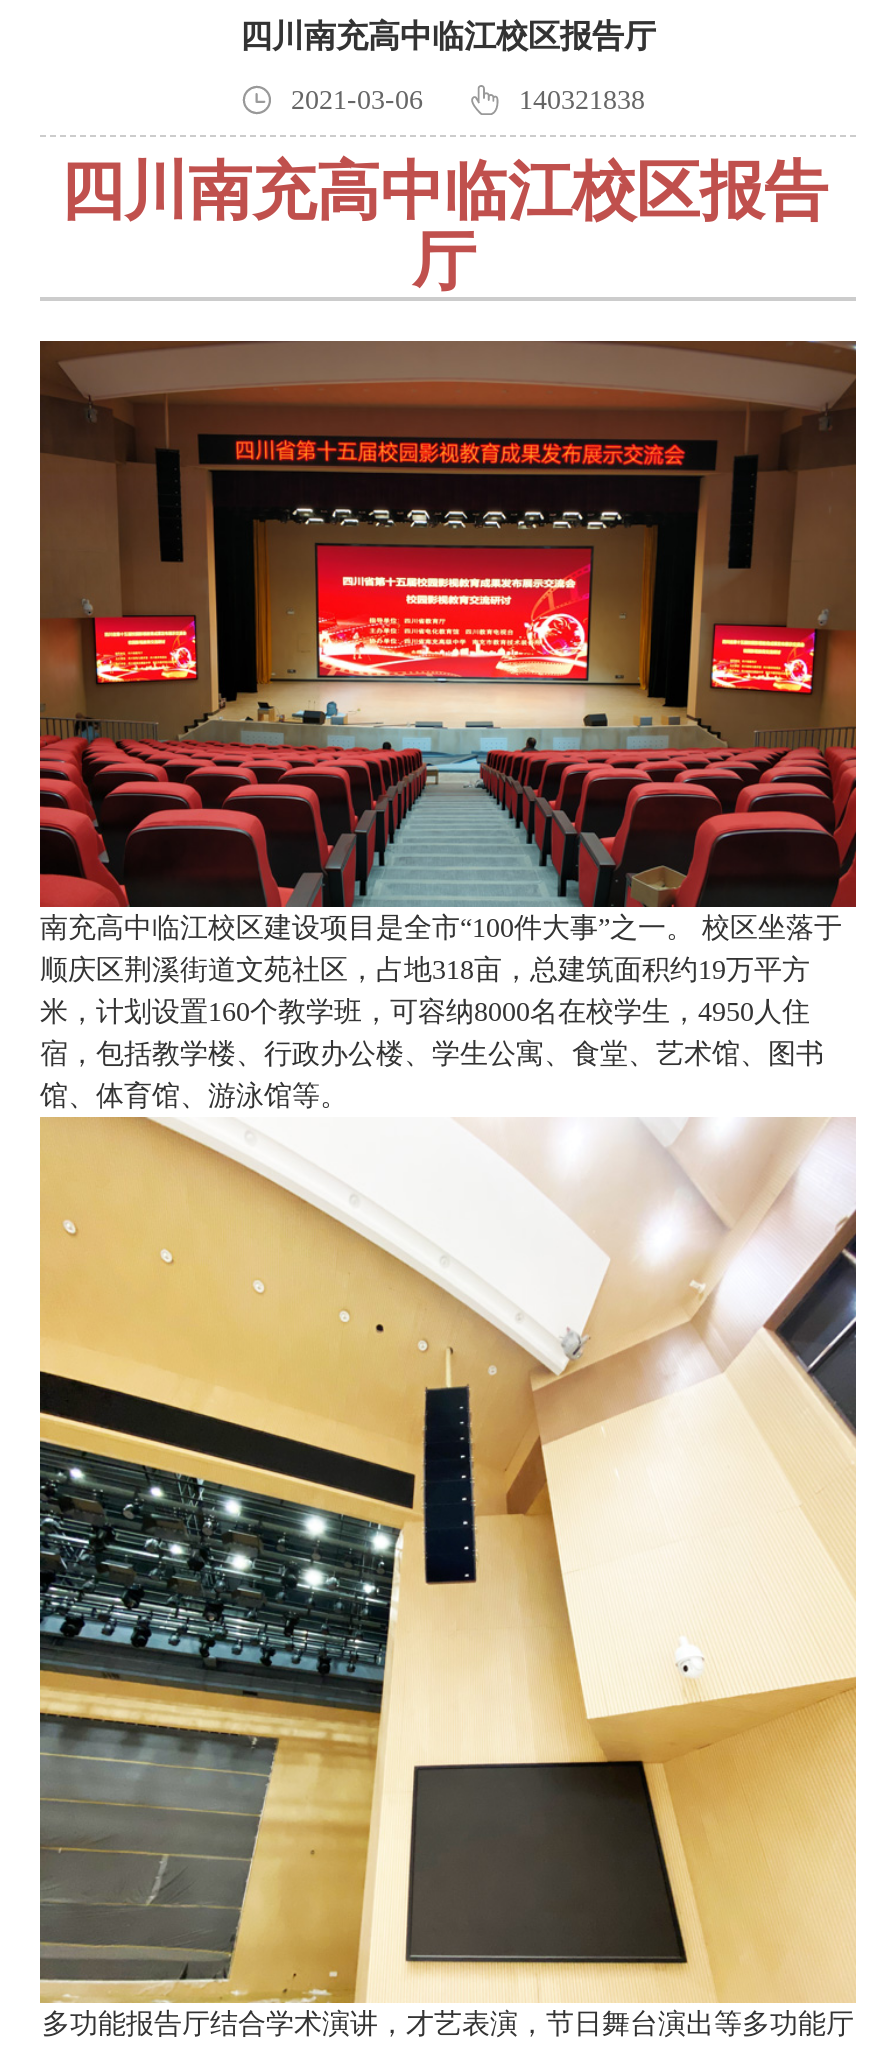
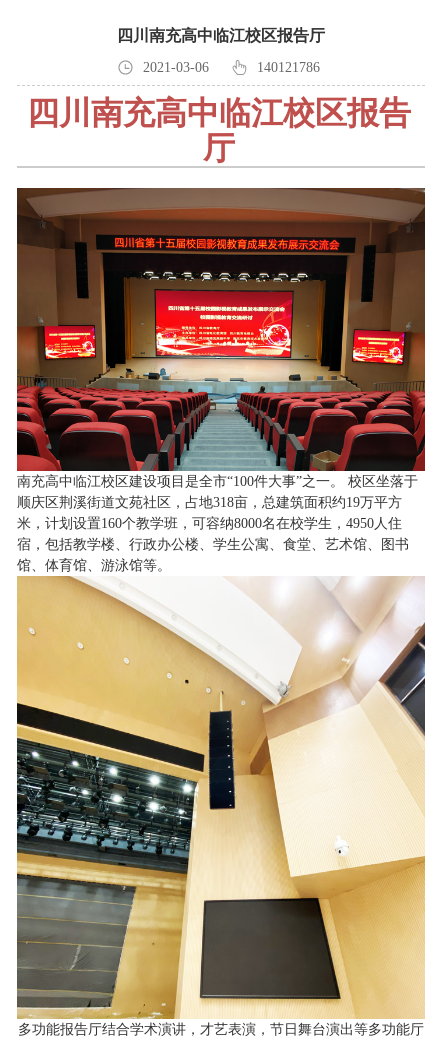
[519,85,645,115] 140321838 -> [256,60,319,75] 140121786

